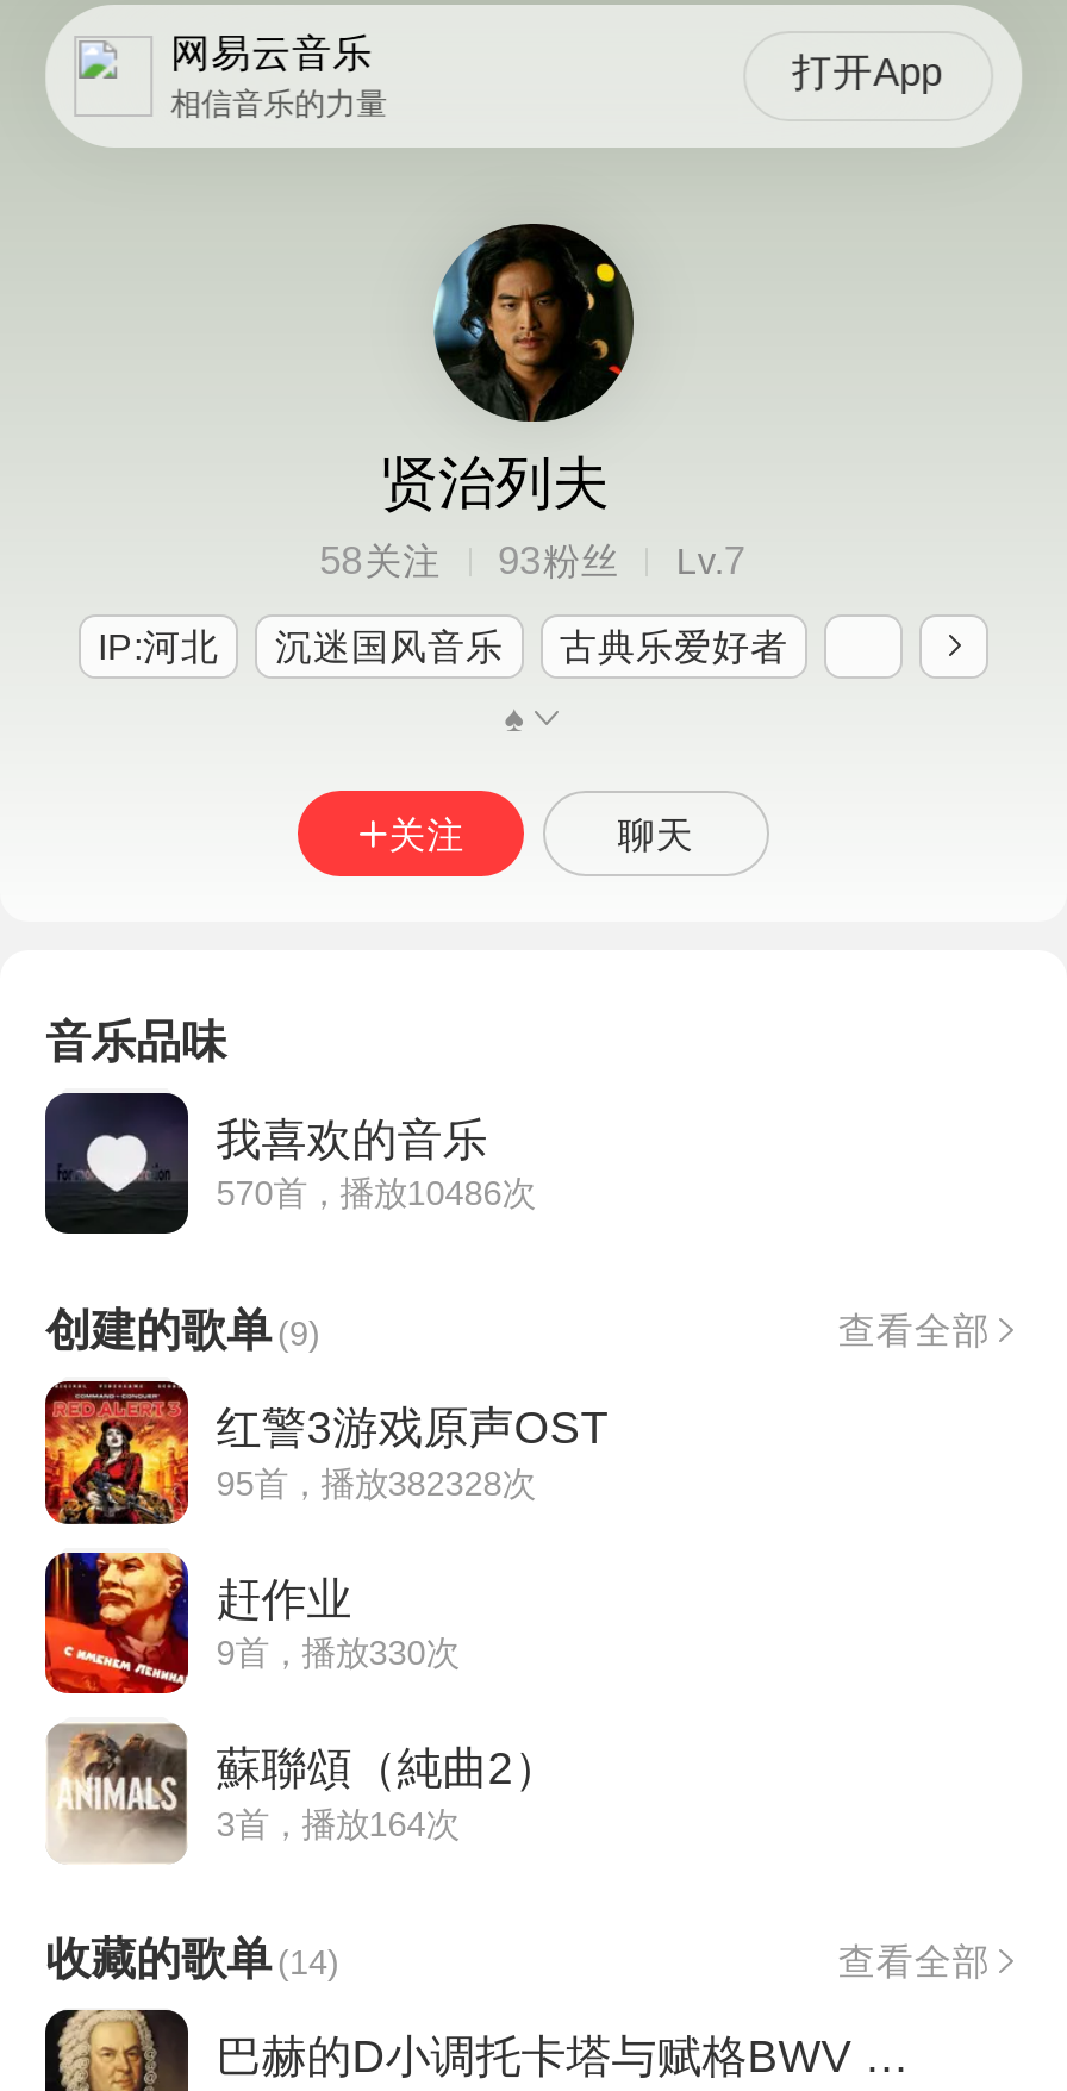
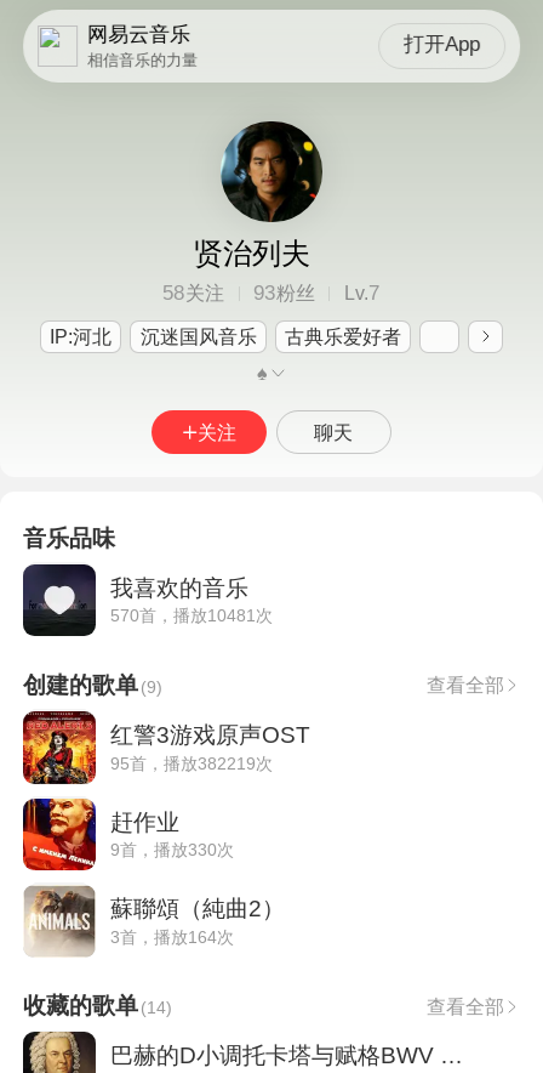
[216,1175,535,1213] 570首，播放10486次 -> [110,606,272,626] 570首，播放10481次
[216,1463,535,1502] 95首，播放382328次 -> [110,753,272,773] 95首，播放382219次

